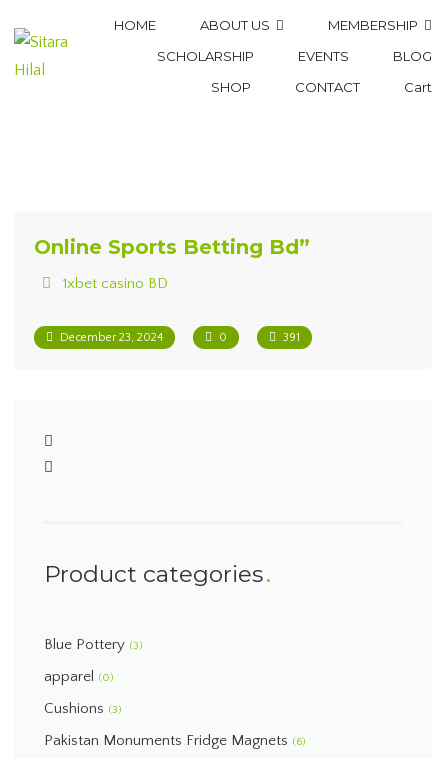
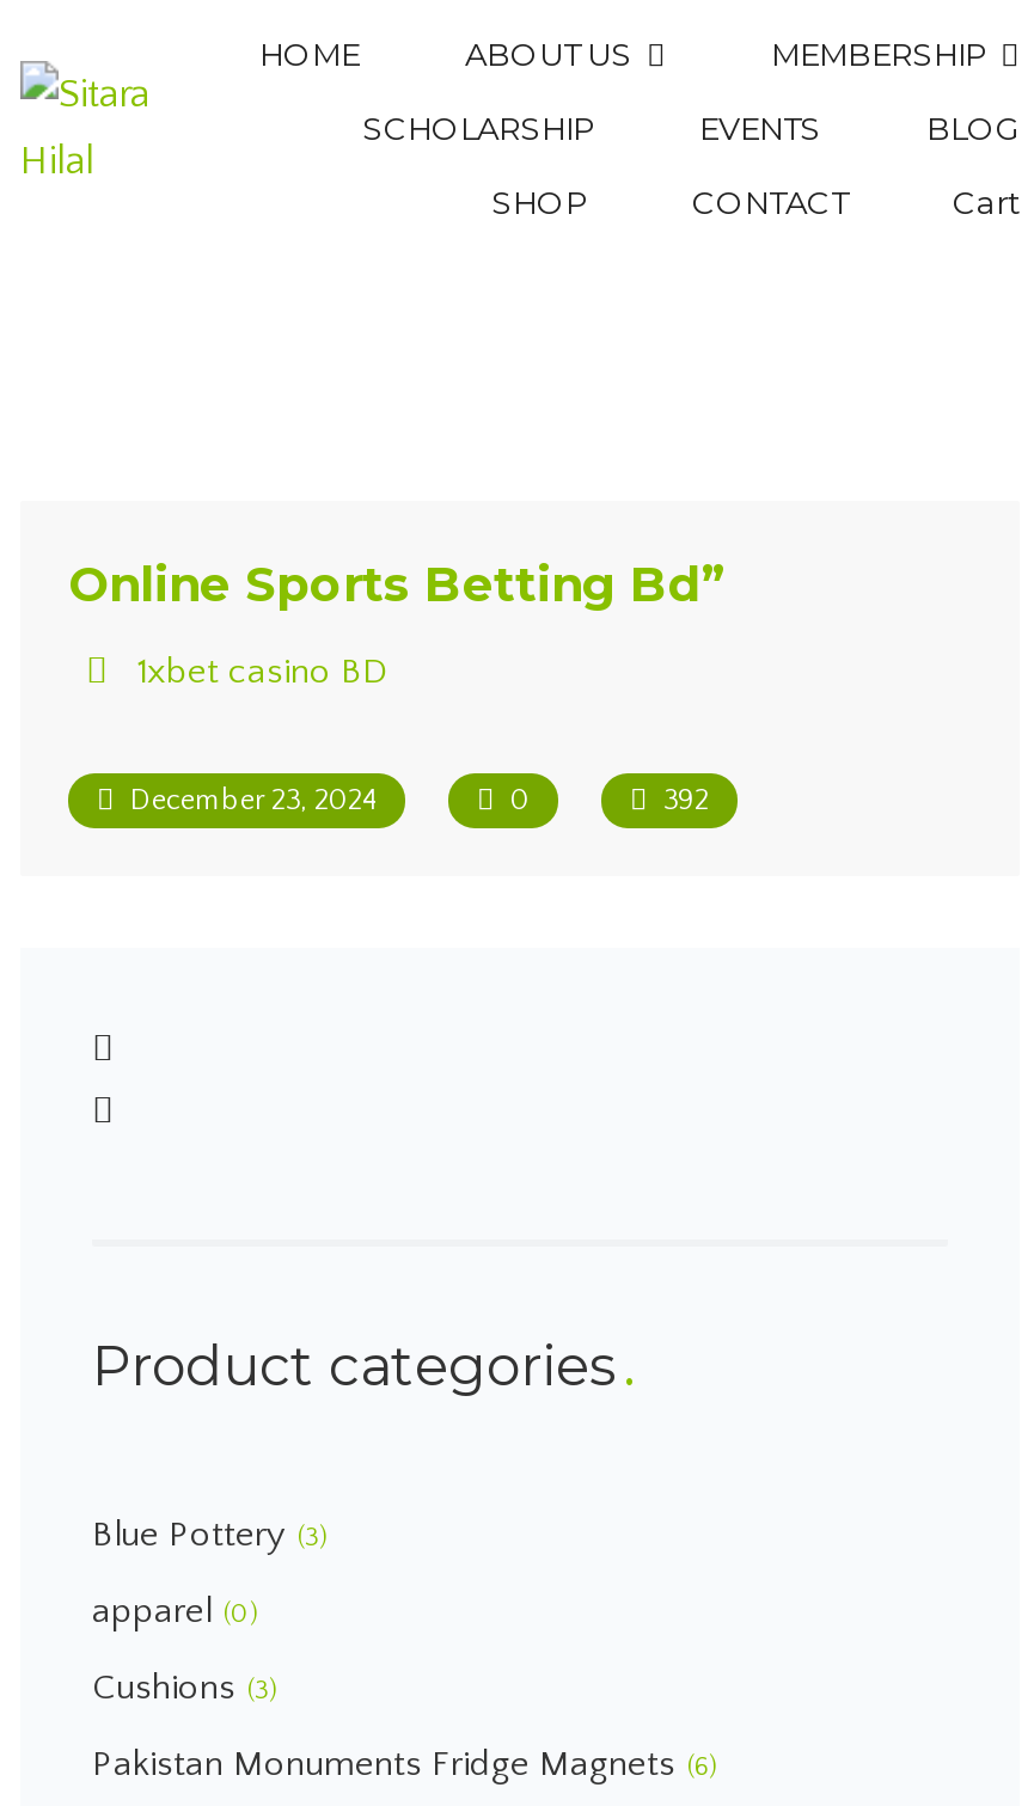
[280,331,300,344] 391 -> [656,785,709,816] 392

